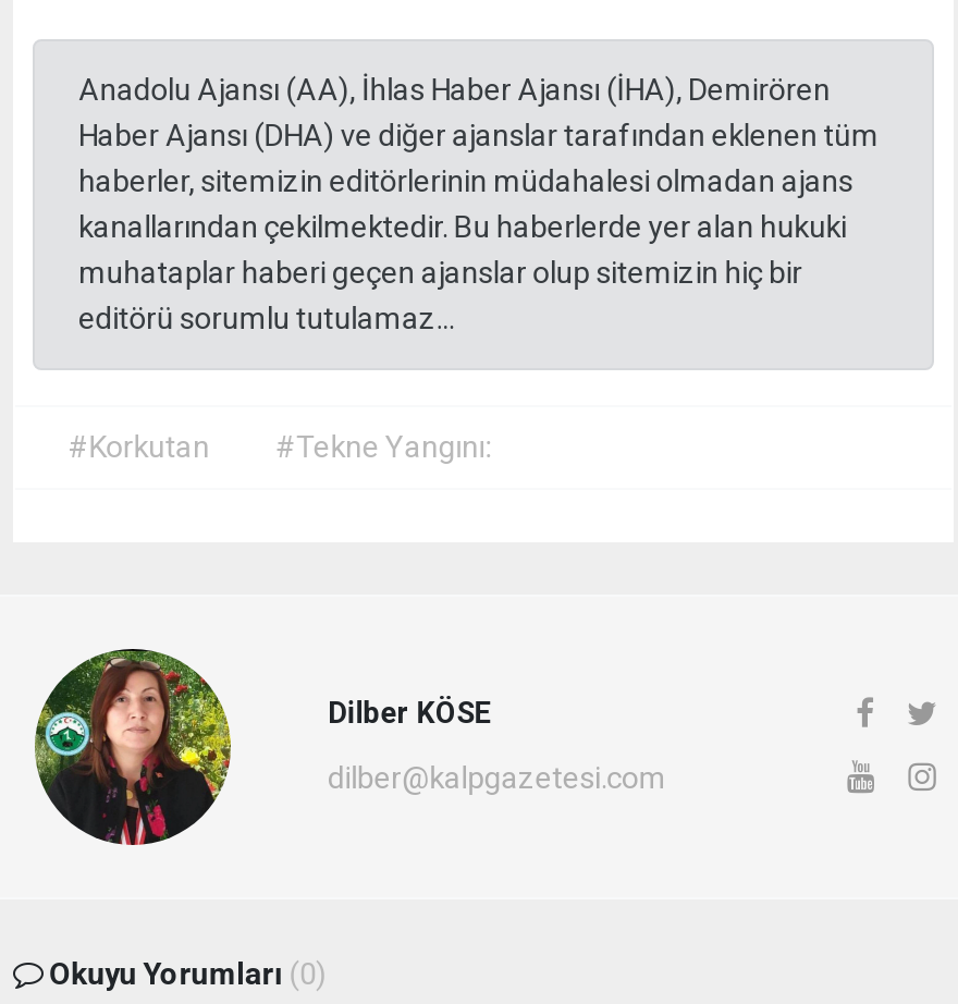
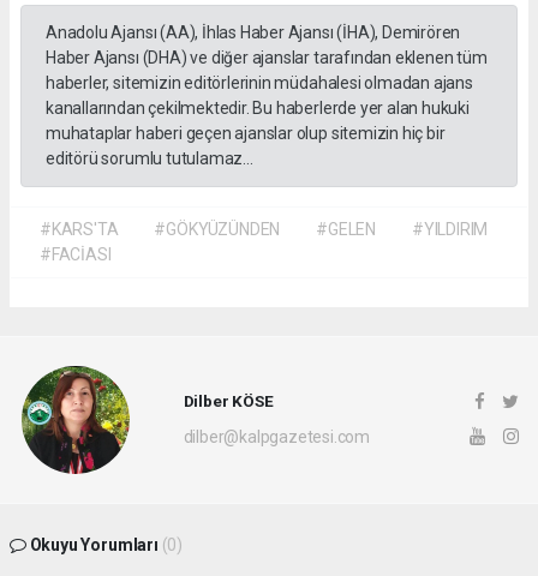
[67,428,491,463] #Korkutan | #Tekne Yangını: -> [40,219,488,264] #KARS'TA | #GÖKYÜZÜNDEN | #GELEN | #YILDIRIM | #FACİASI

